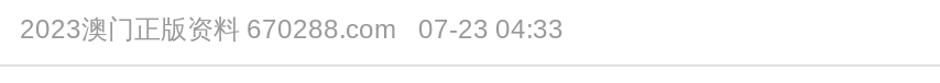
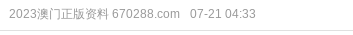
[20,14,564,45] 2023澳门正版资料 670288.com 07-23 04:33 -> [9,7,256,21] 2023澳门正版资料 670288.com 07-21 04:33

